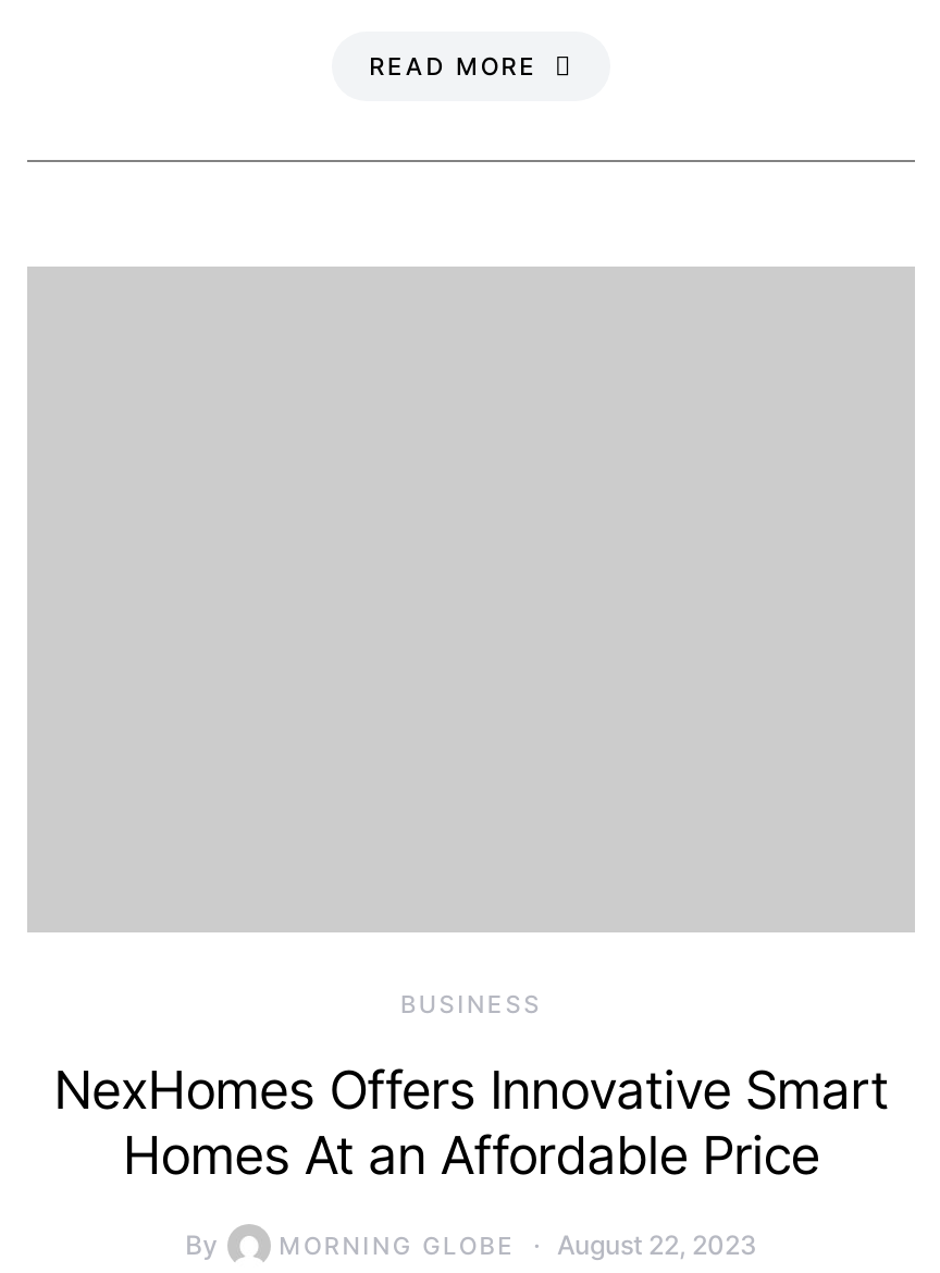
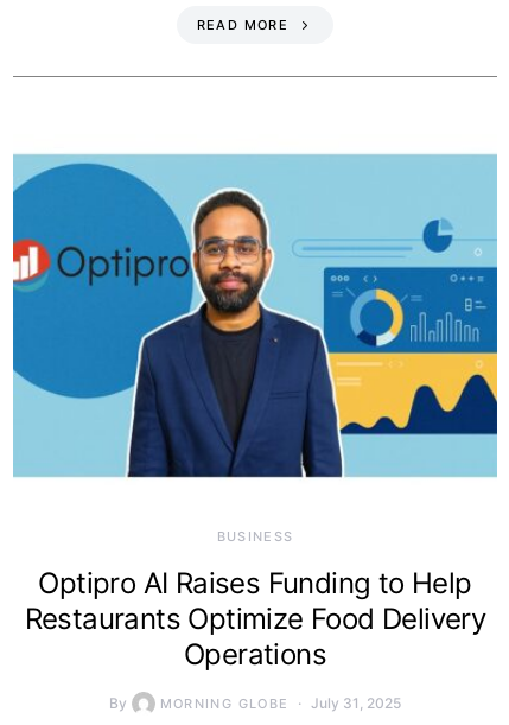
none -> [12,136,498,496] [image]
[54,1059,889,1187] NexHomes Offers Innovative Smart | Homes At an Affordable Price -> [25,567,486,672] Optipro AI Raises Funding to Help | Restaurants Optimize Food Delivery | Operations
[185,1228,757,1261] By MORNING GLOBE August 22, 2023 -> [109,695,402,713] By MORNING GLOBE July 31, 2025

